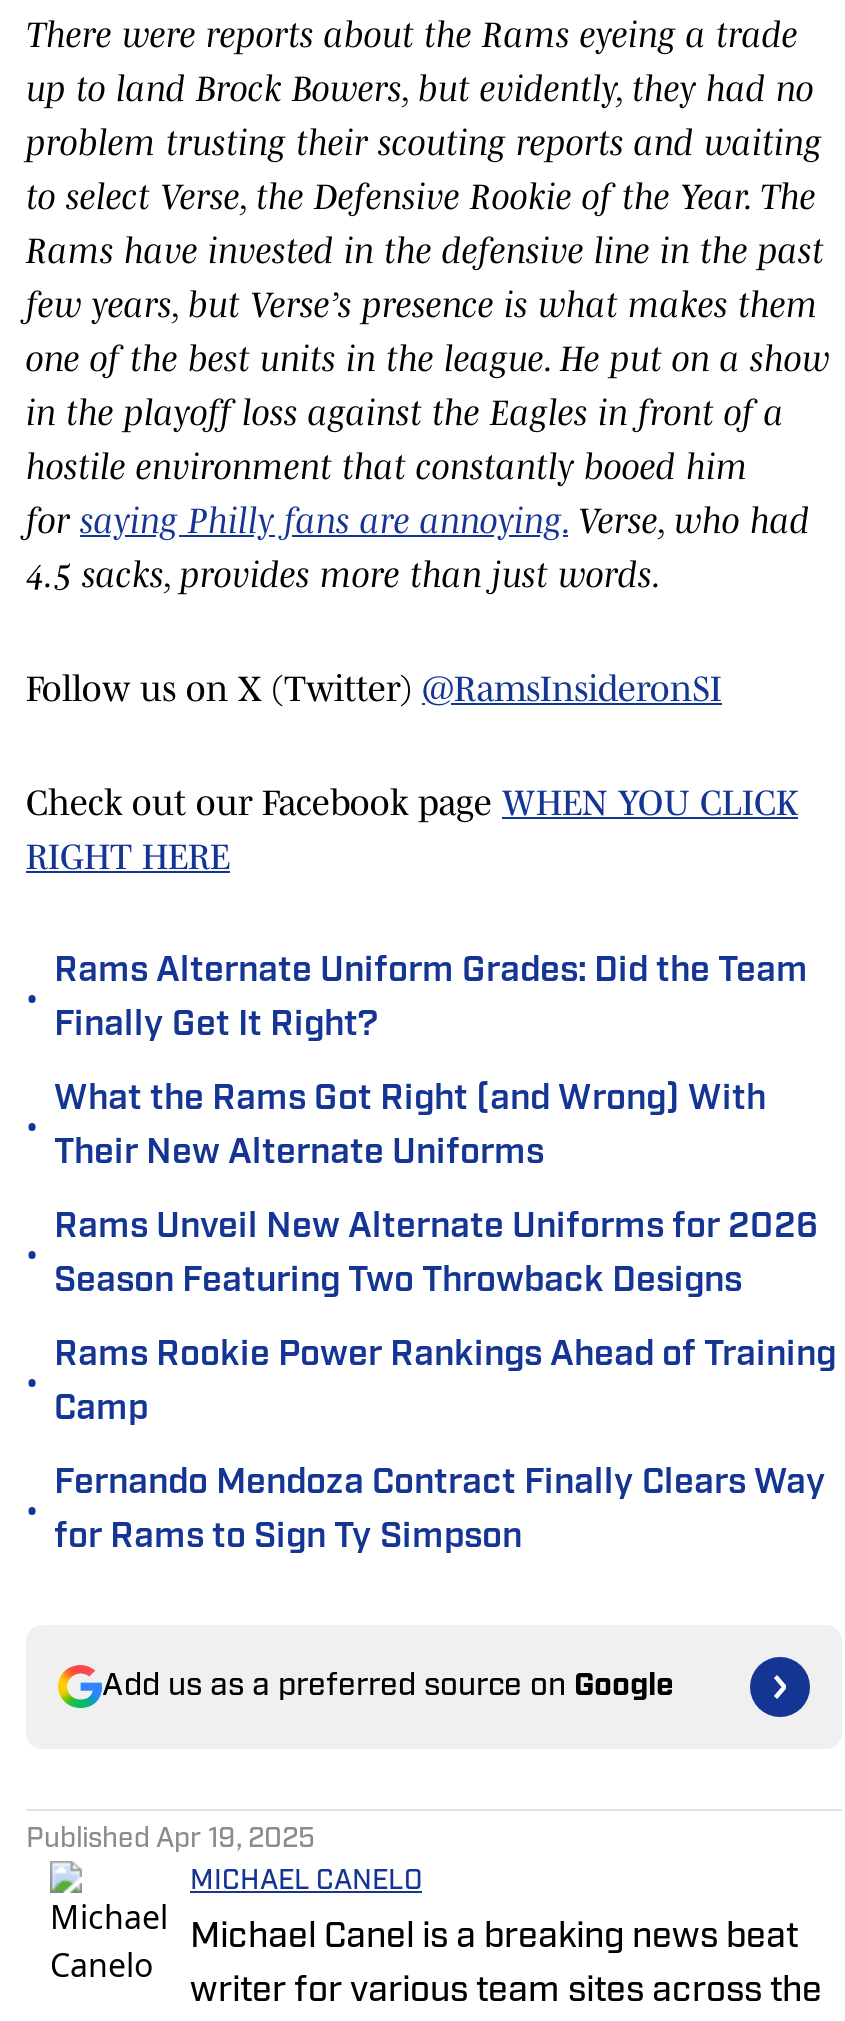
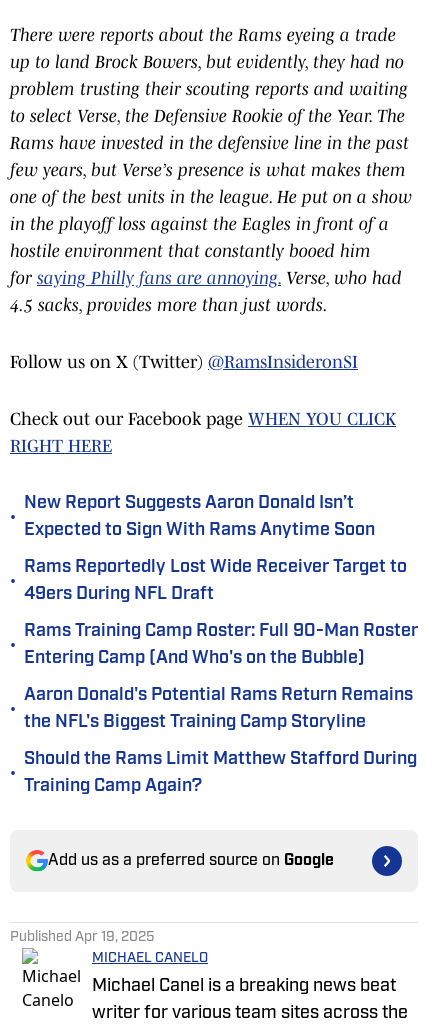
[54,953,808,1045] Rams Alternate Uniform Grades: Did the Team | Finally Get It Right? -> [24,494,375,540] New Report Suggests Aaron Donald Isn’t | Expected to Sign With Rams Anytime Soon
[54,1081,766,1173] What the Rams Got Right (and Wrong) With | Their New Alternate Uniforms -> [24,558,407,604] Rams Reportedly Lost Wide Receiver Target to | 49ers During NFL Draft
[54,1209,818,1301] Rams Unveil New Alternate Uniforms for 2026 | Season Featuring Two Throwback Designs -> [24,622,418,668] Rams Training Camp Roster: Full 90-Man Roster | Entering Camp (And Who's on the Bubble)
[54,1337,836,1429] Rams Rookie Power Rankings Ahead of Training | Camp -> [24,686,413,732] Aaron Donald's Potential Rams Return Remains | the NFL's Biggest Training Camp Storyline
[54,1465,826,1557] Fernando Mendoza Contract Finally Clears Way | for Rams to Sign Ty Simpson -> [24,750,417,796] Should the Rams Limit Matthew Stafford During | Training Camp Again?

